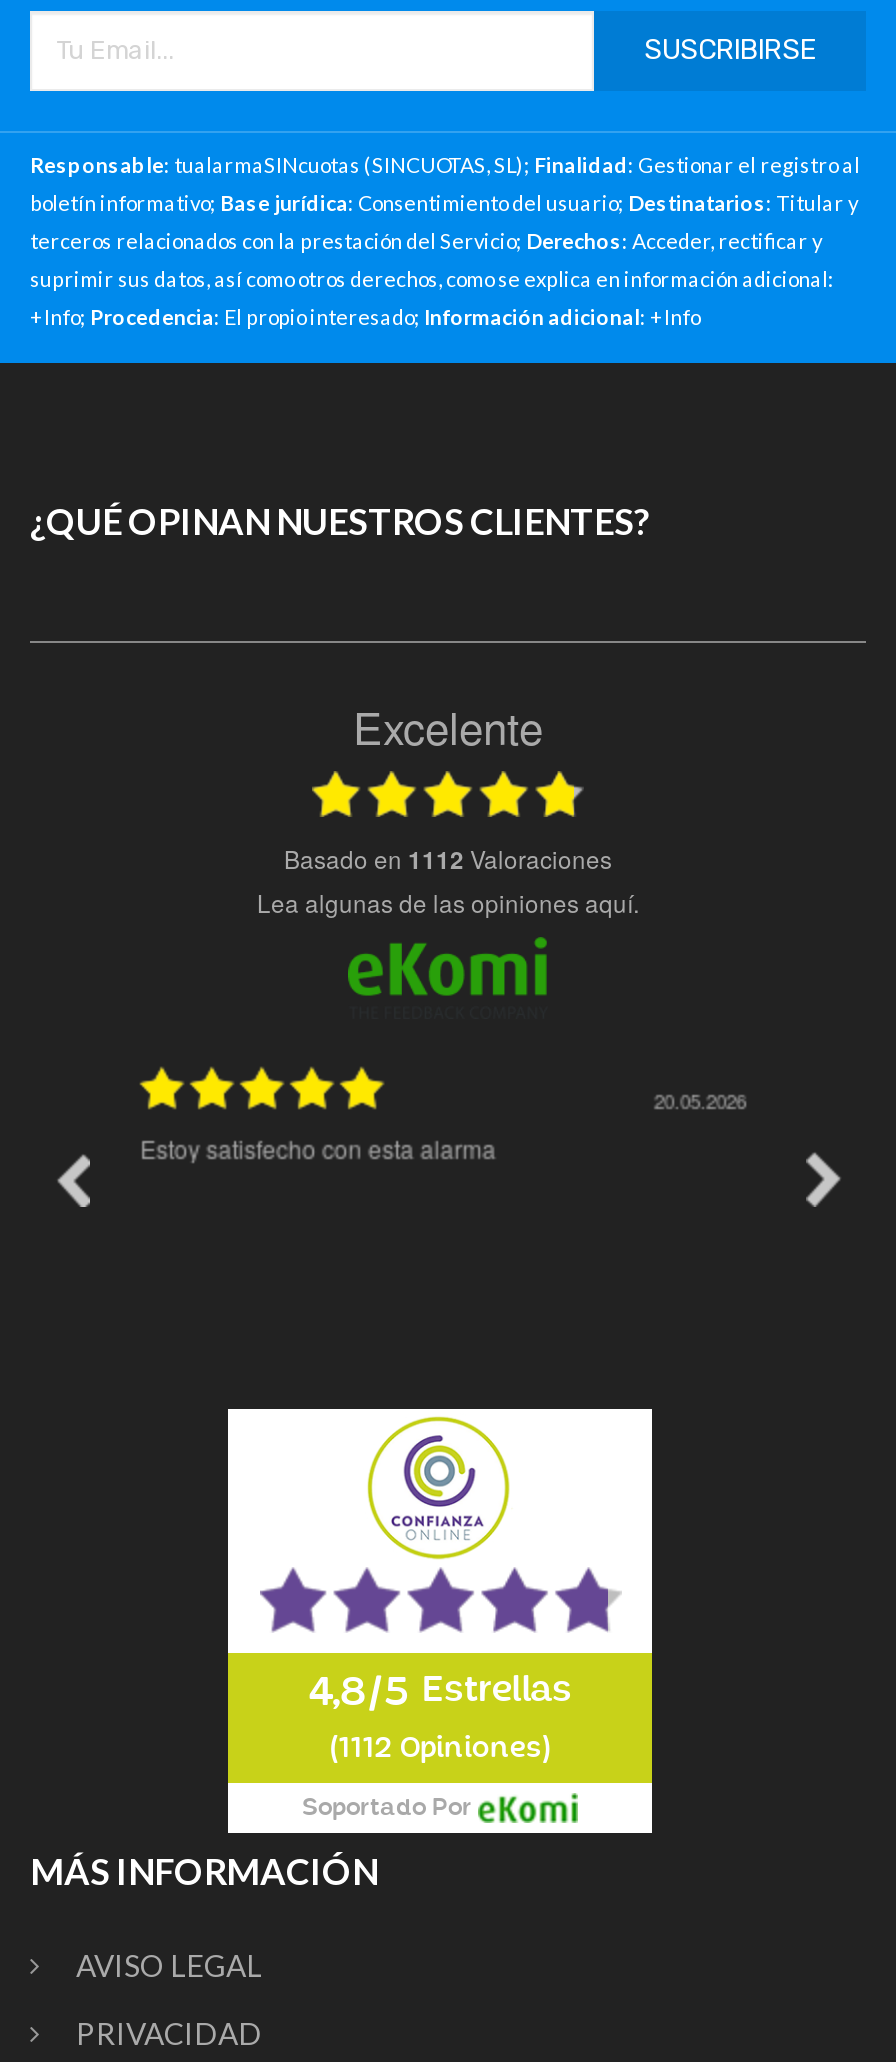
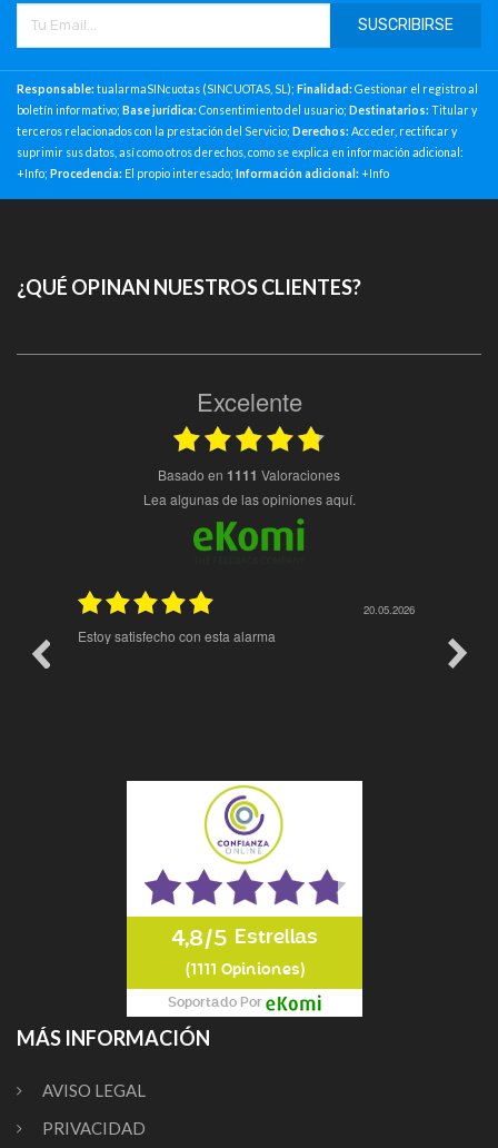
[300,842,612,878] basado en 1112 Valoraciones -> [167,465,340,485] basado en 1111 Valoraciones
[330,1728,550,1766] (1112 Opiniones) -> [185,959,304,980] (1111 Opiniones)

